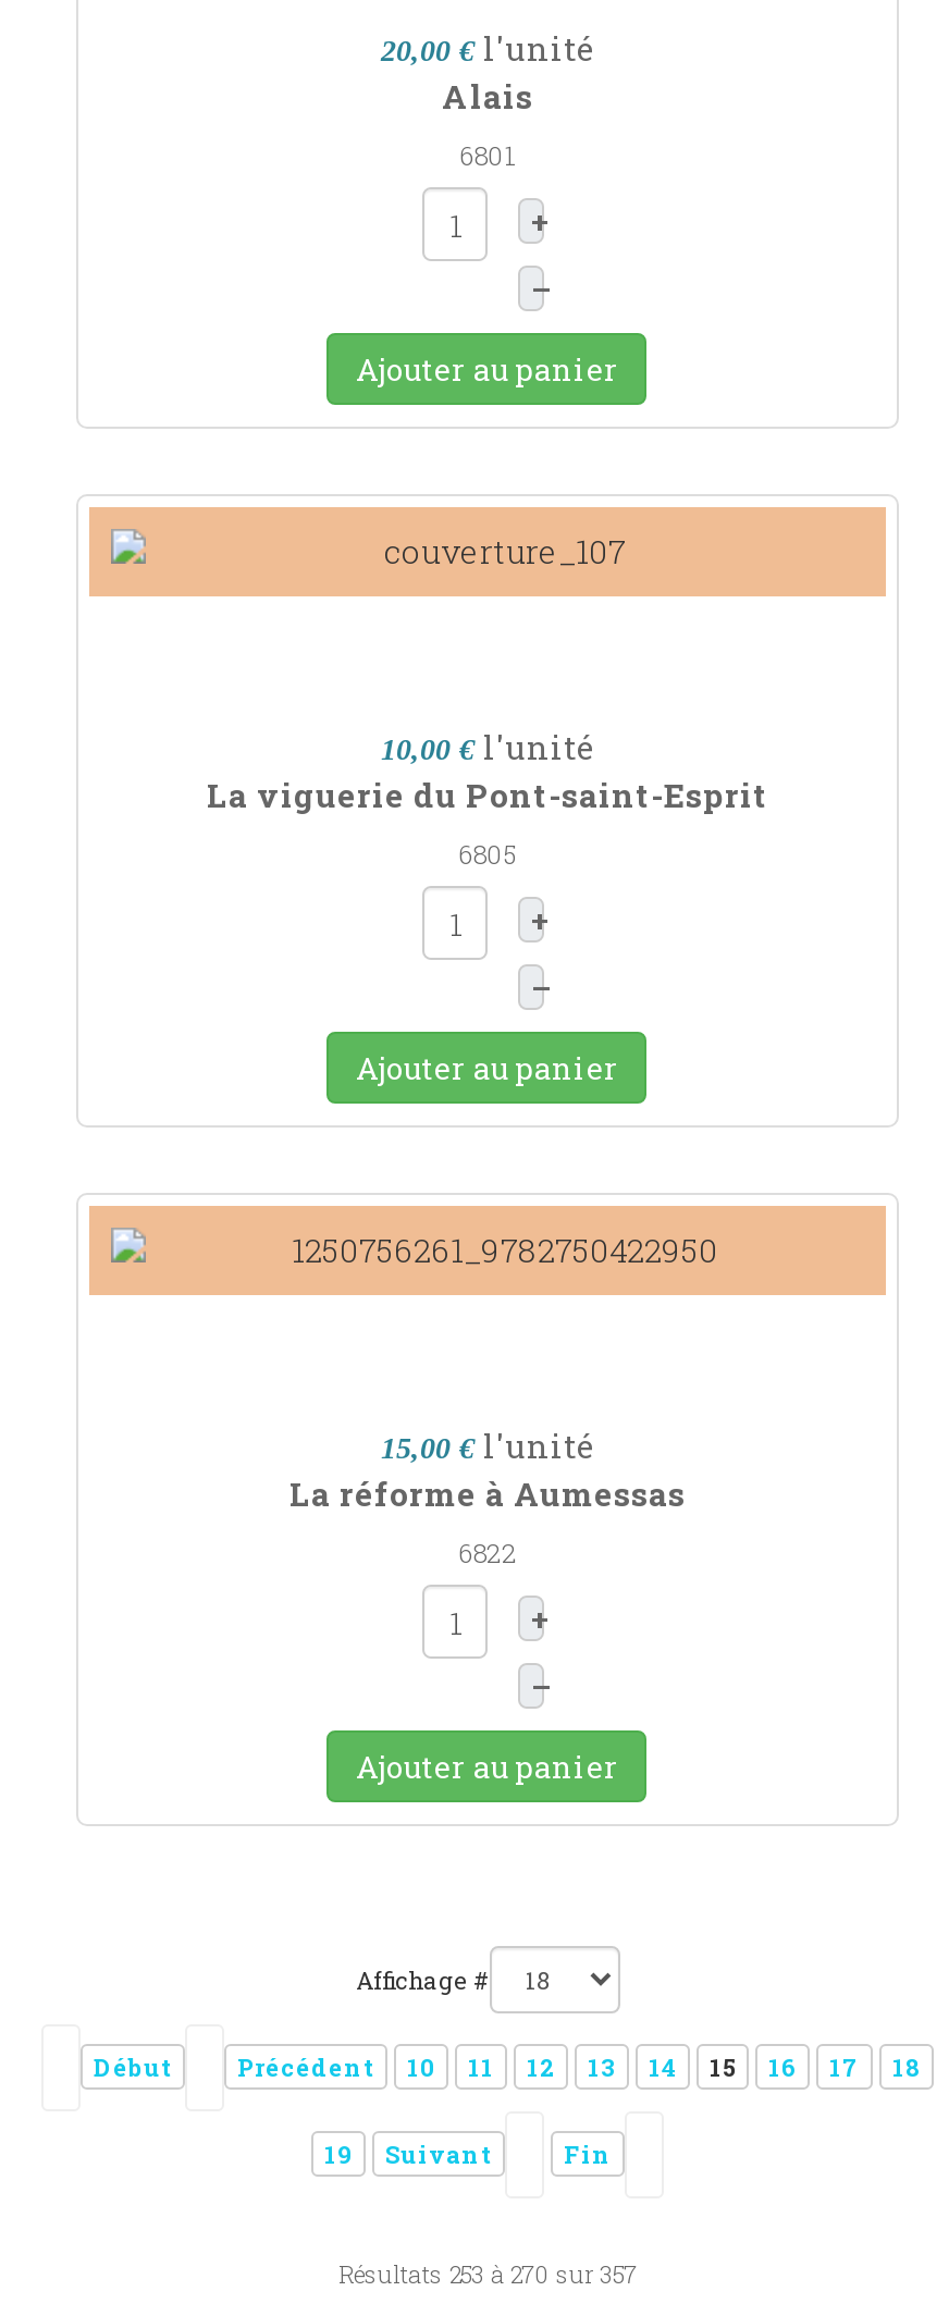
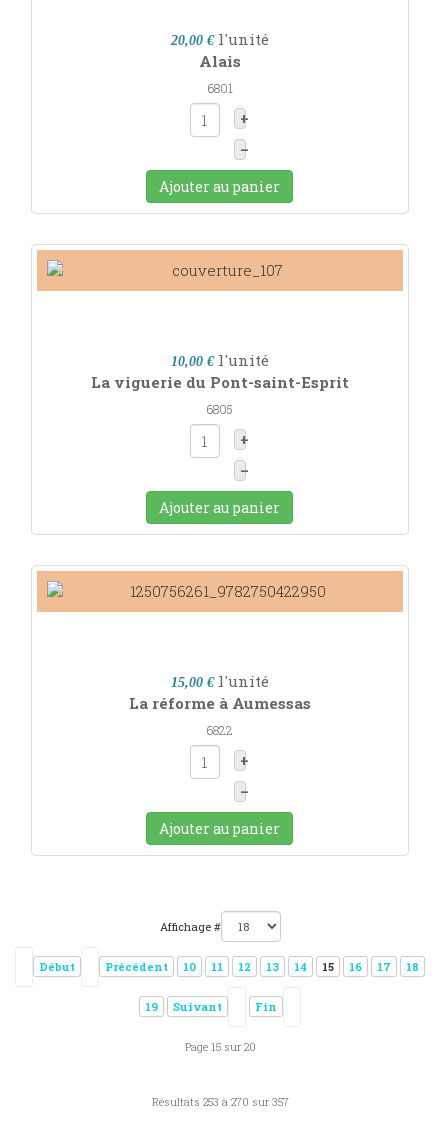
none -> [184,1039,255,1054] Page 15 sur 20

